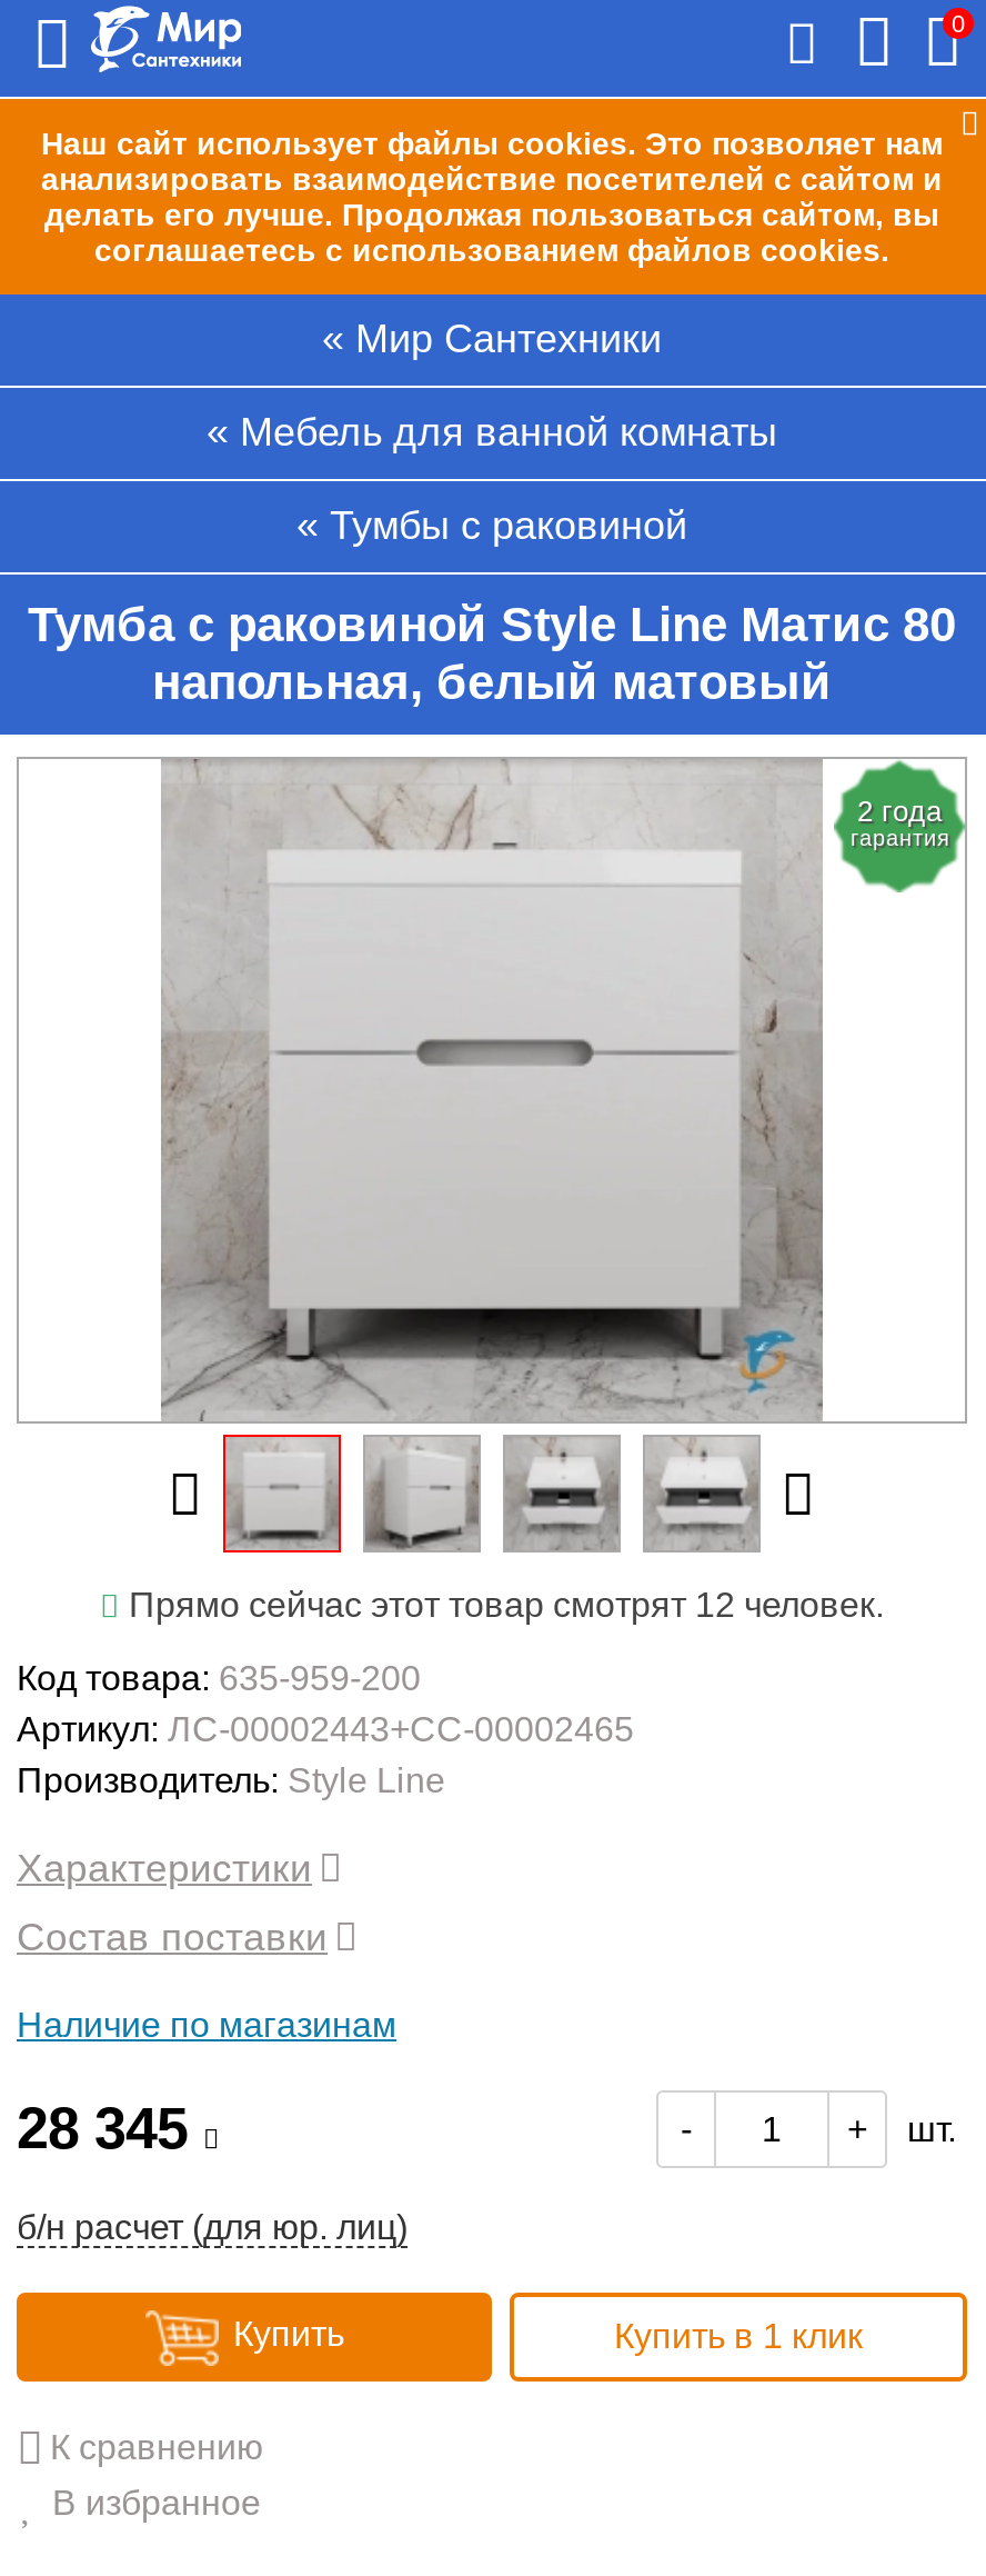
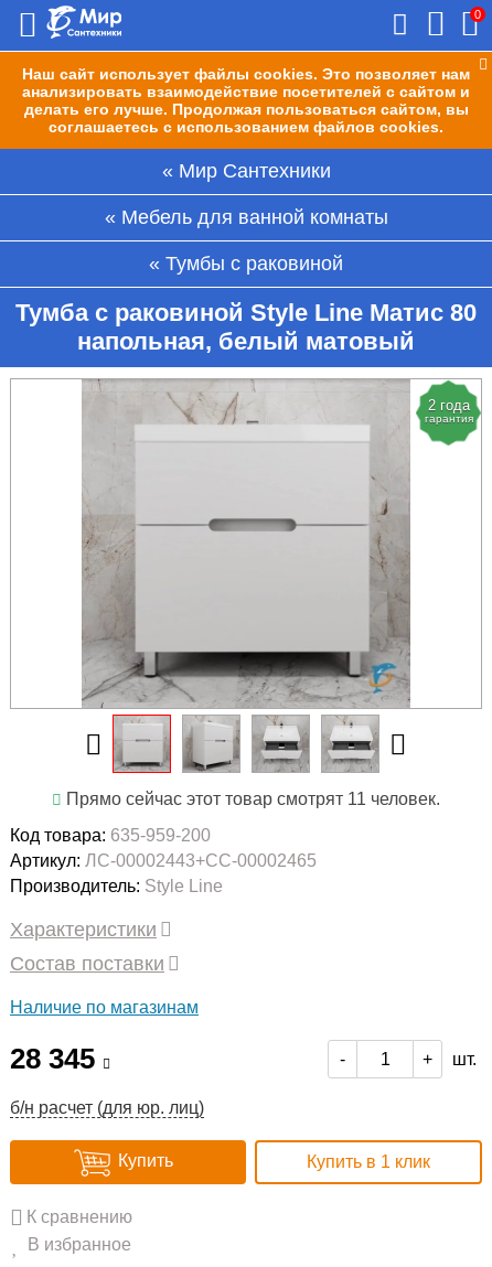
[120,1586,884,1624] Прямо сейчас этот товар смотрят 12 человек. -> [62,790,440,808] Прямо сейчас этот товар смотрят 11 человек.

